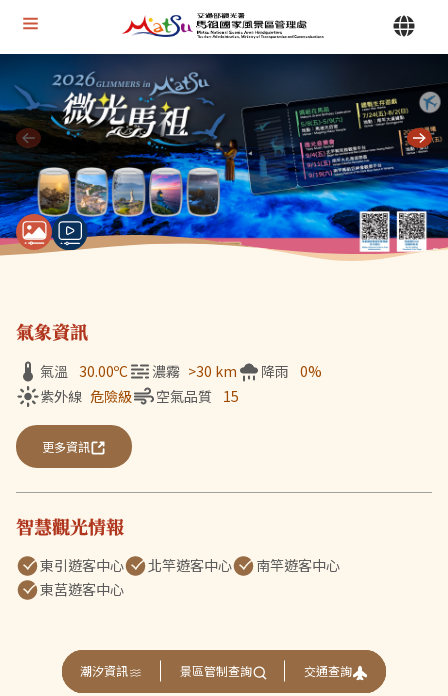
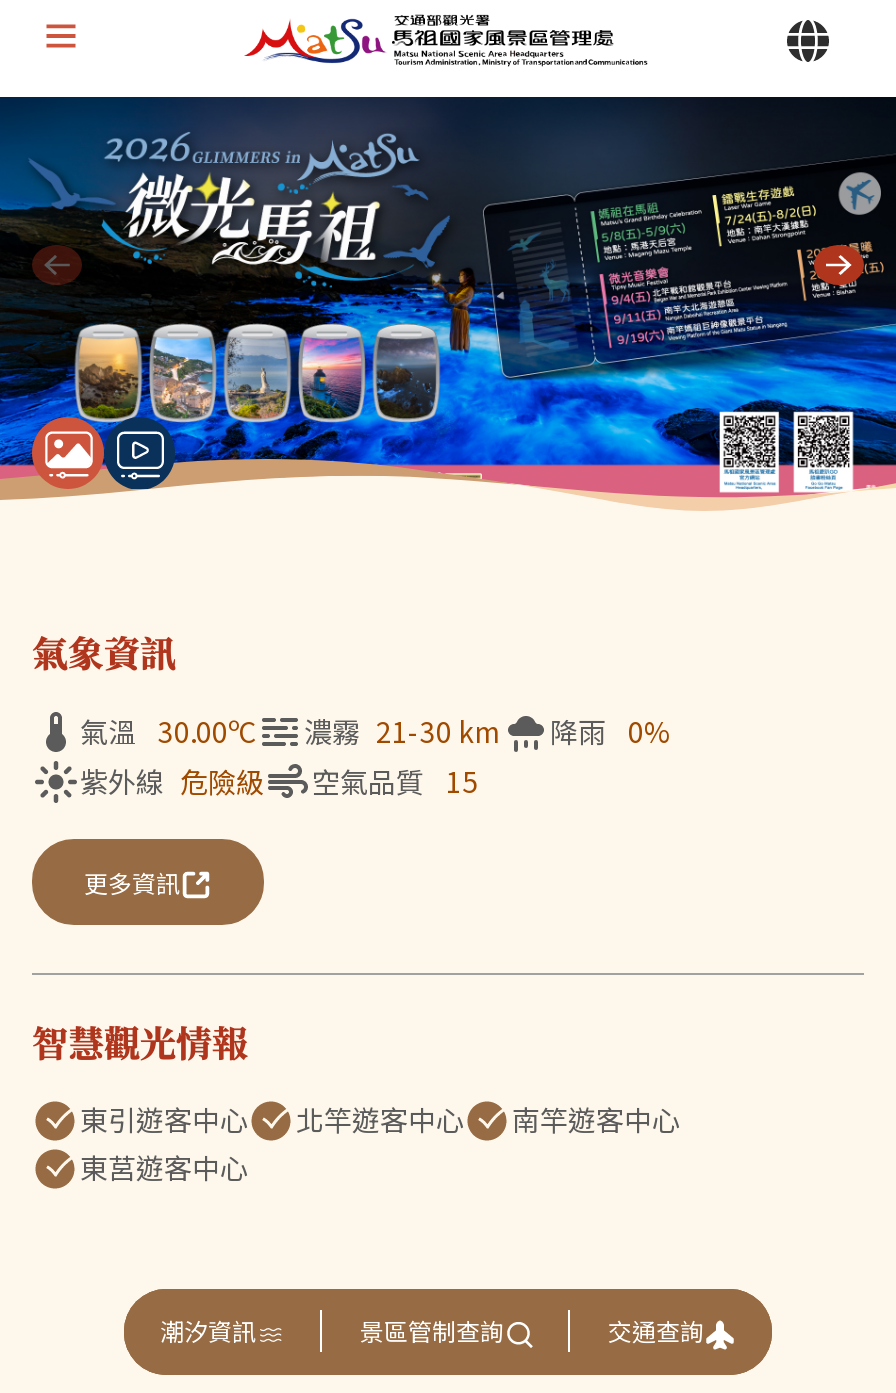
[40,361,322,381] 氣溫 30.00ºC 濃霧 >30 km 降雨 0% -> [80,711,672,751] 氣溫 30.00ºC 濃霧 21-30 km 降雨 0%

